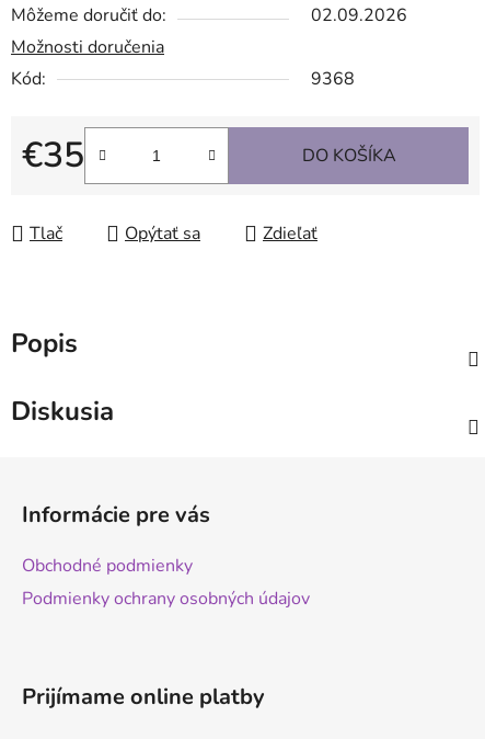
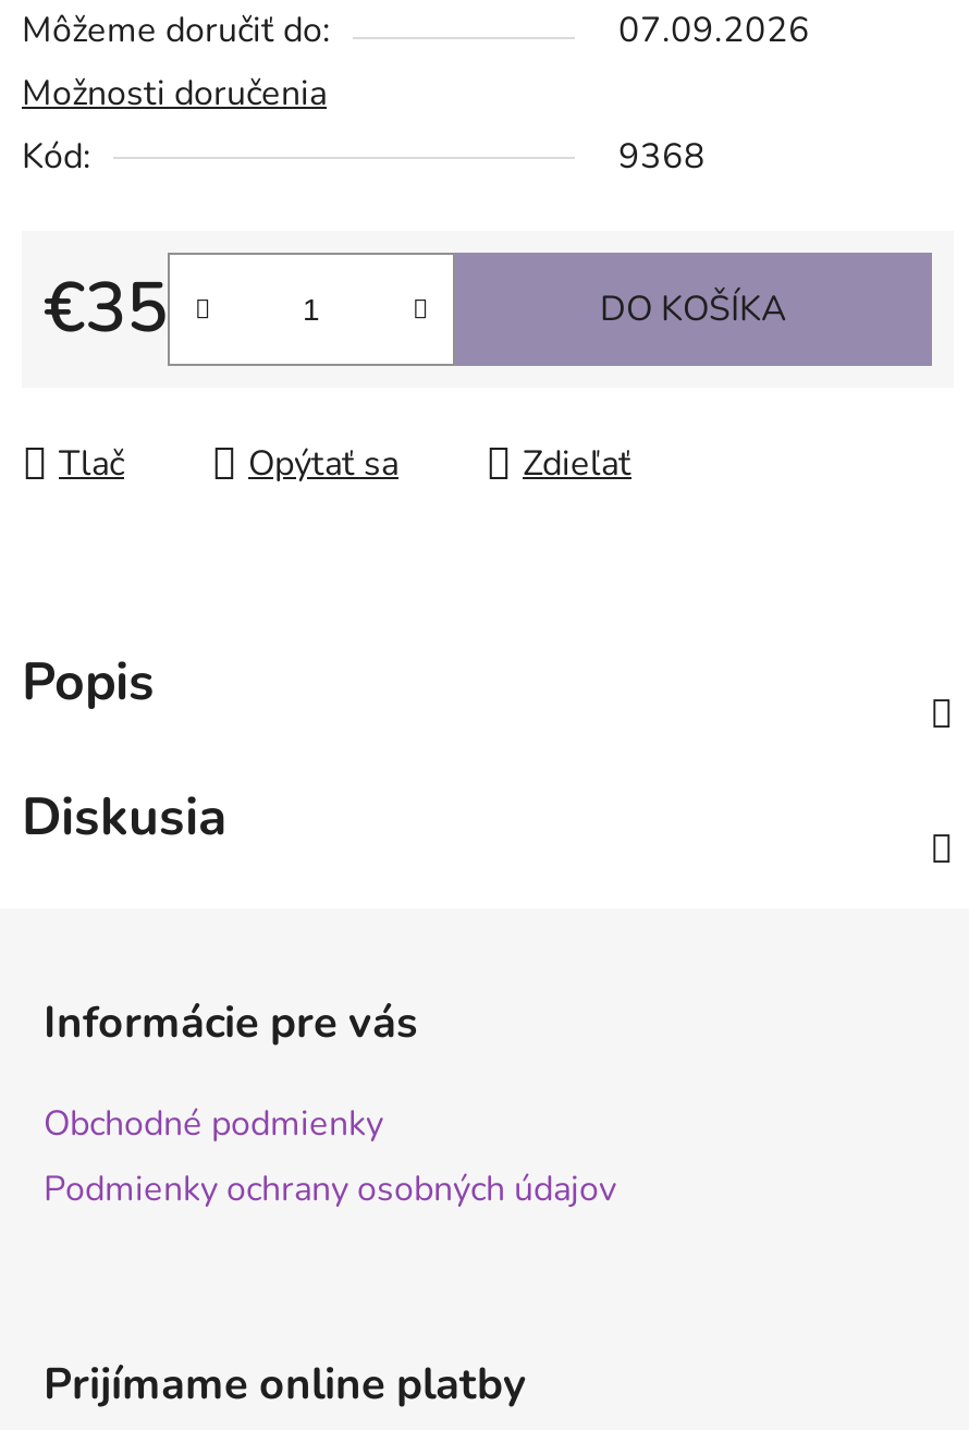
[311,3,407,28] 02.09.2026 -> [618,7,810,55] 07.09.2026

